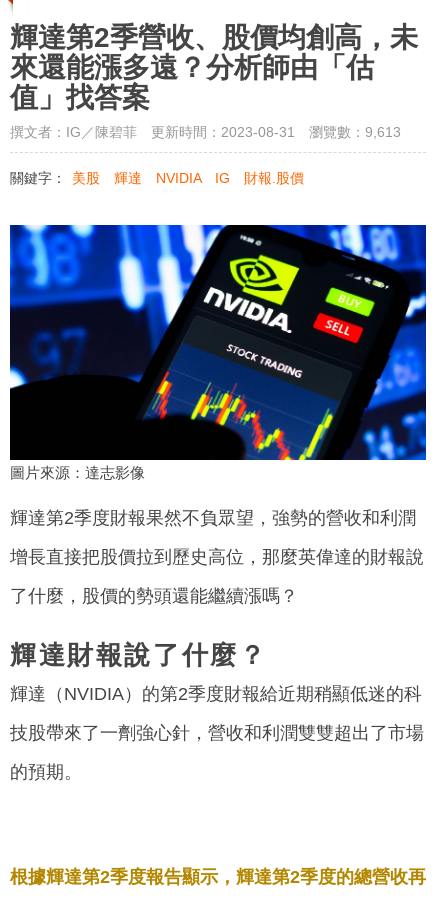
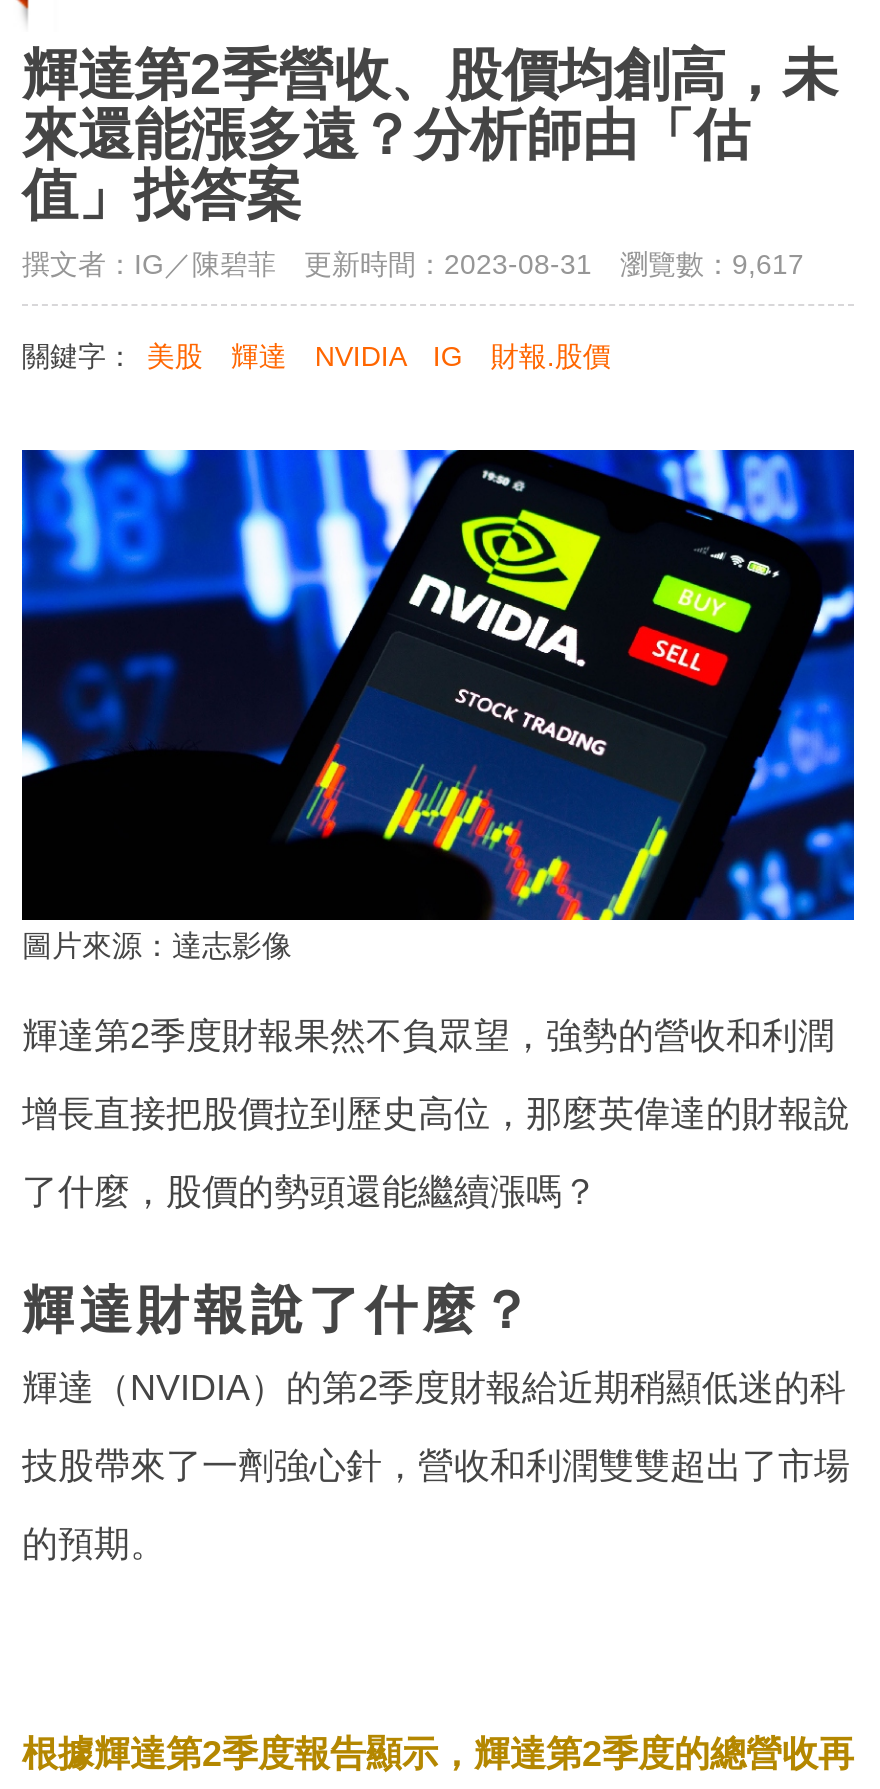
[10,124,401,140] 撰文者：IG／陳碧菲 更新時間：2023-08-31 瀏覽數：9,613 -> [22,248,804,280] 撰文者：IG／陳碧菲 更新時間：2023-08-31 瀏覽數：9,617

